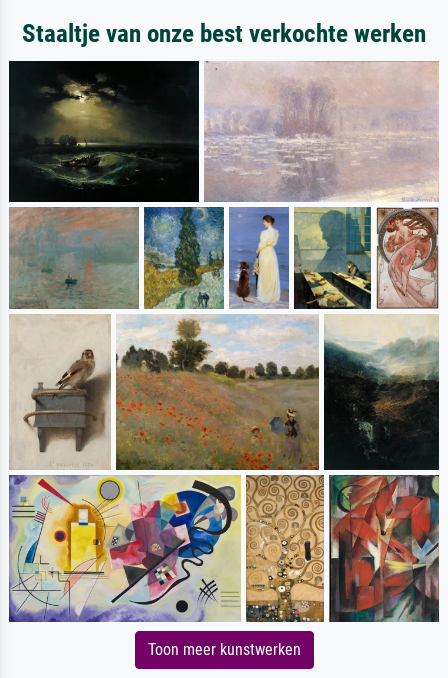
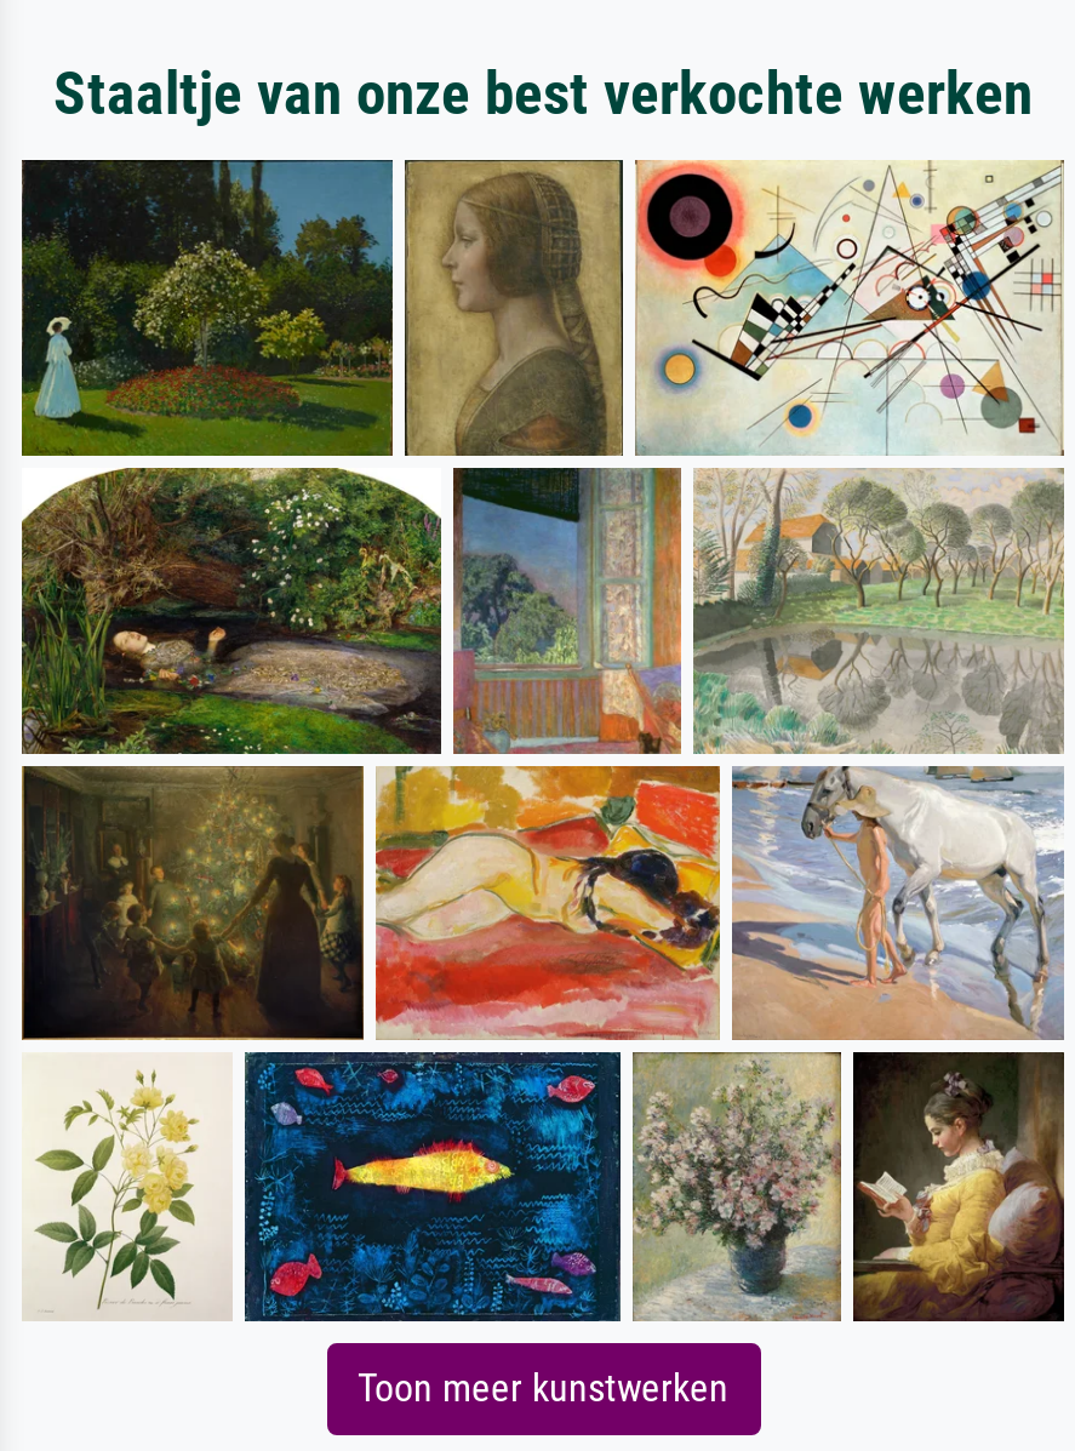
[8,60,440,623] [image] -> [22,158,1064,1324] [image]

